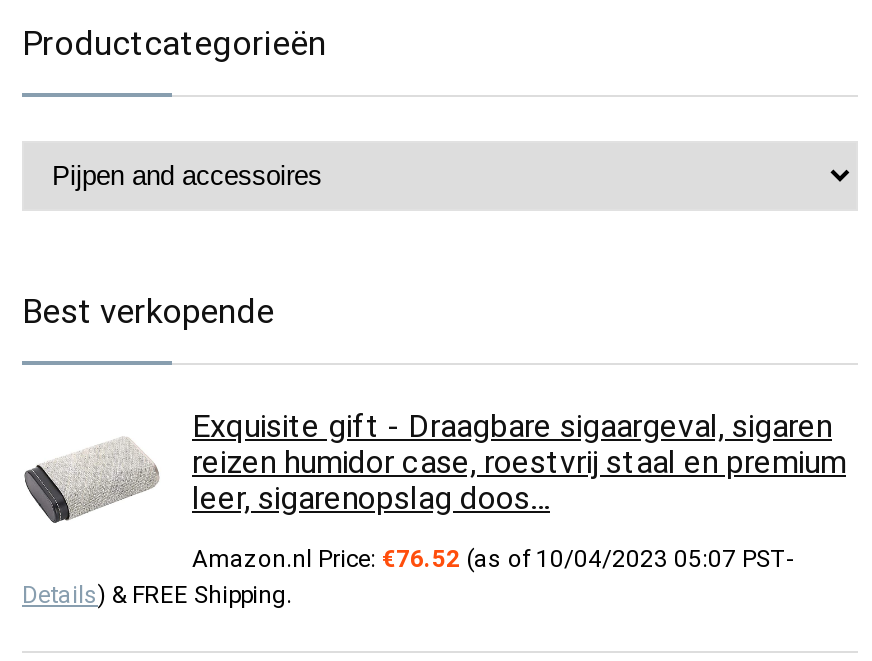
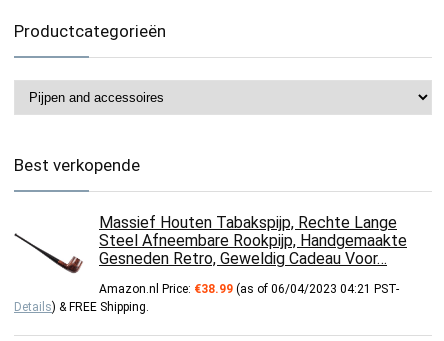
[22,408,846,527] [image] | Exquisite gift - Draagbare sigaargeval, sigaren | reizen humidor case, roestvrij staal en premium | leer, sigarenopslag doos… -> [13,213,407,274] [image] | Massief Houten Tabakspijp, Rechte Lange | Steel Afneembare Rookpijp, Handgemaakte | Gesneden Retro, Geweldig Cadeau Voor…
[192,546,792,574] Amazon.nl Price: €76.52 (as of 10/04/2023 05:07 PST- -> [99,282,399,296] Amazon.nl Price: €38.99 (as of 06/04/2023 04:21 PST-

